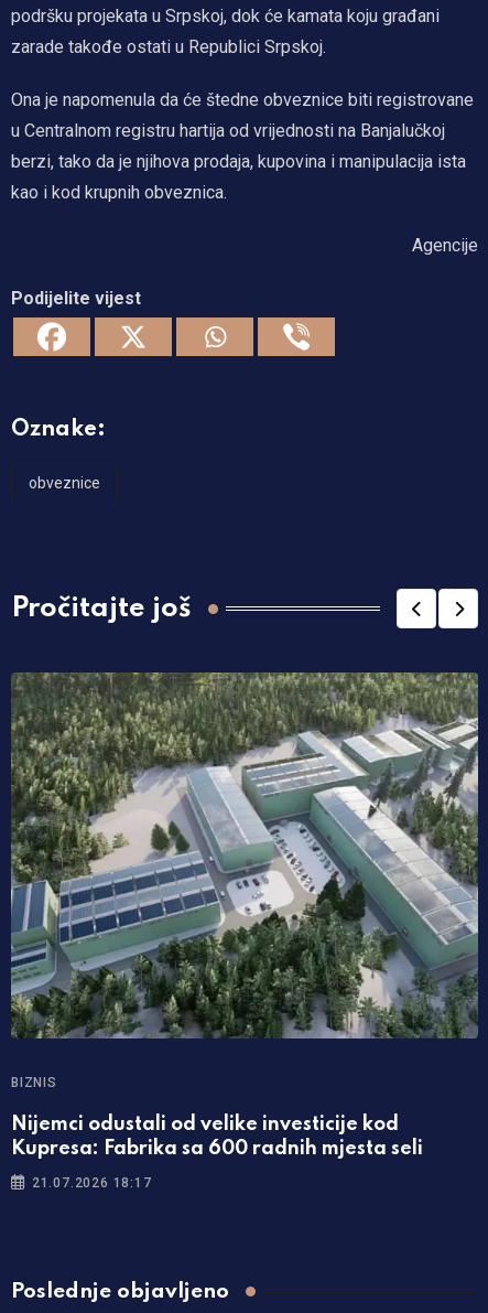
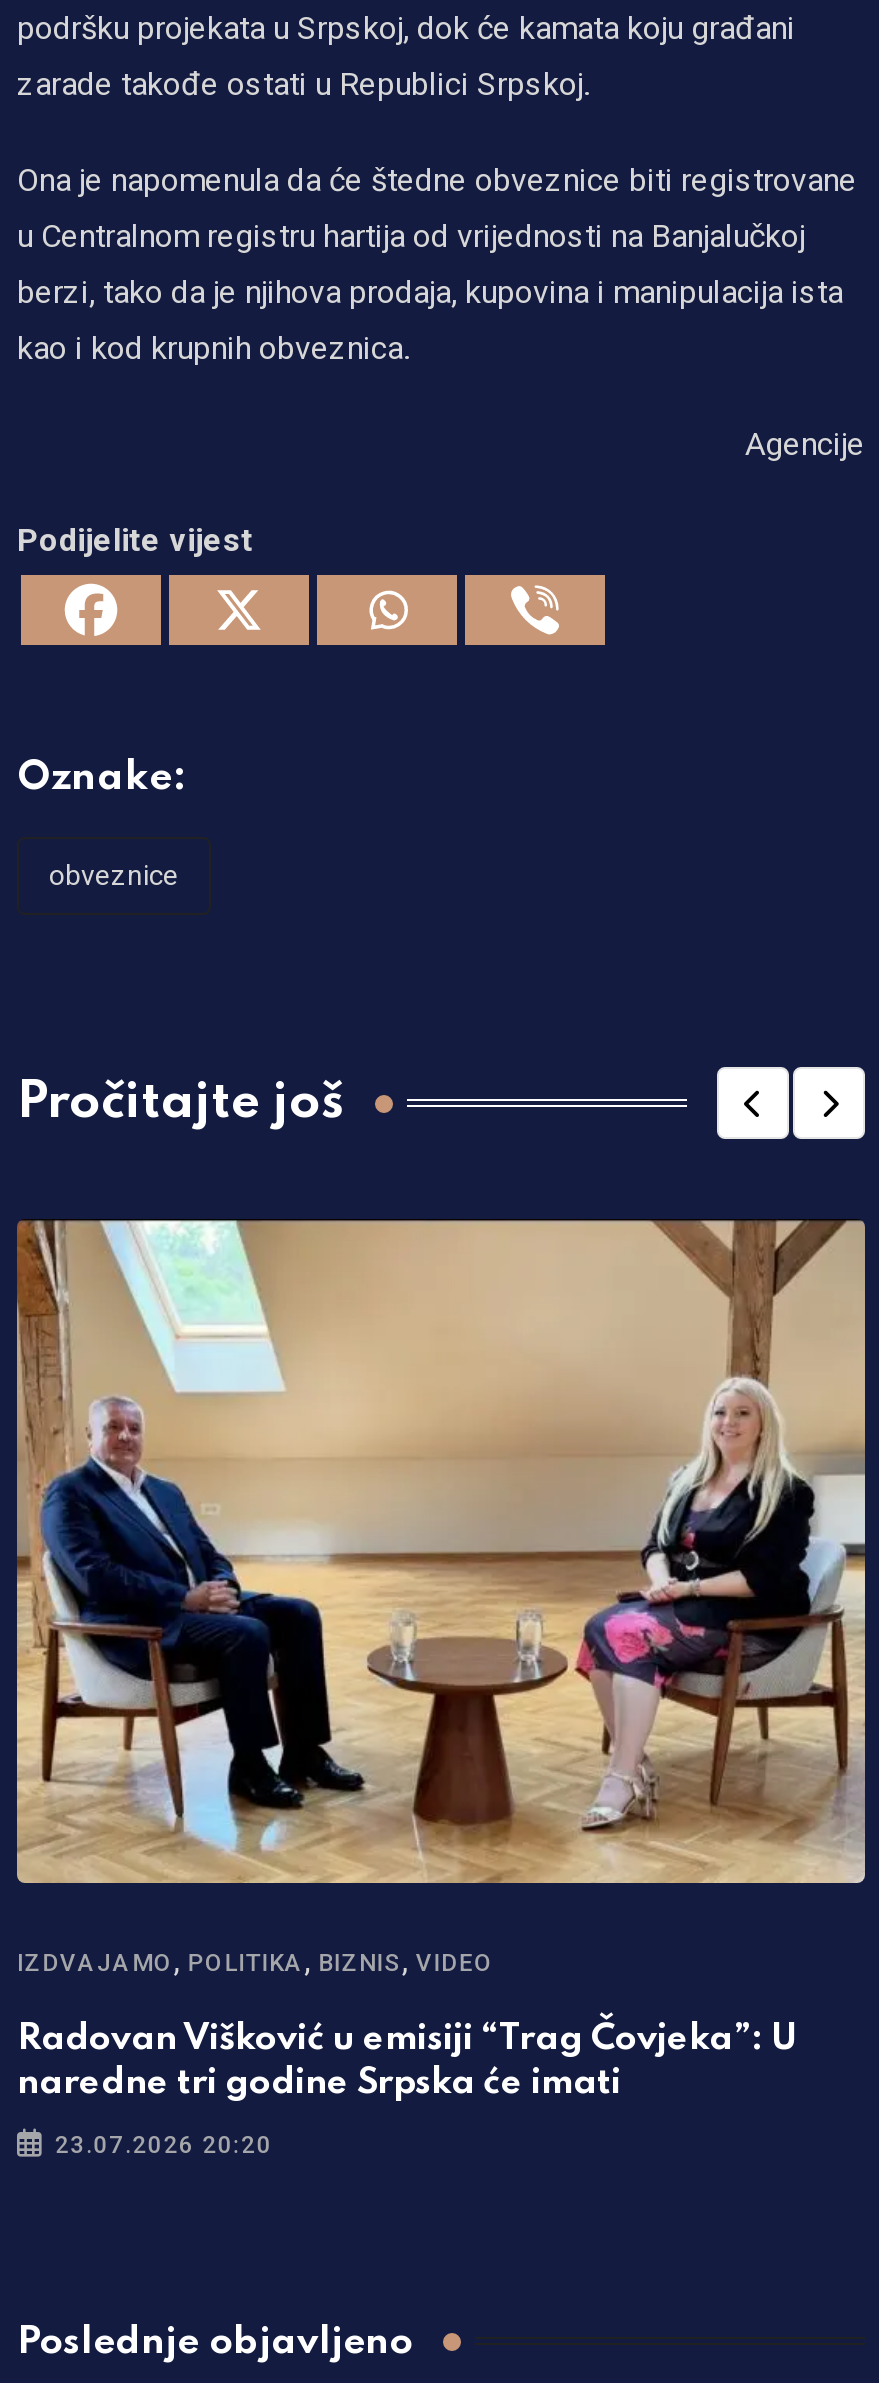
[11,671,478,1090] [image] | BIZNIS -> [15,1219,867,1979] [image] | IZDVAJAMO, POLITIKA, BIZNIS, VIDEO
[11,1114,423,1158] Nijemci odustali od velike investicije kod | Kupresa: Fabrika sa 600 radnih mjesta seli -> [17,2021,799,2101] Radovan Višković u emisiji “Trag Čovjeka”: U | naredne tri godine Srpska će imati
[32,1175,152,1190] 21.07.2026 18:17 -> [55,2131,272,2159] 23.07.2026 20:20

